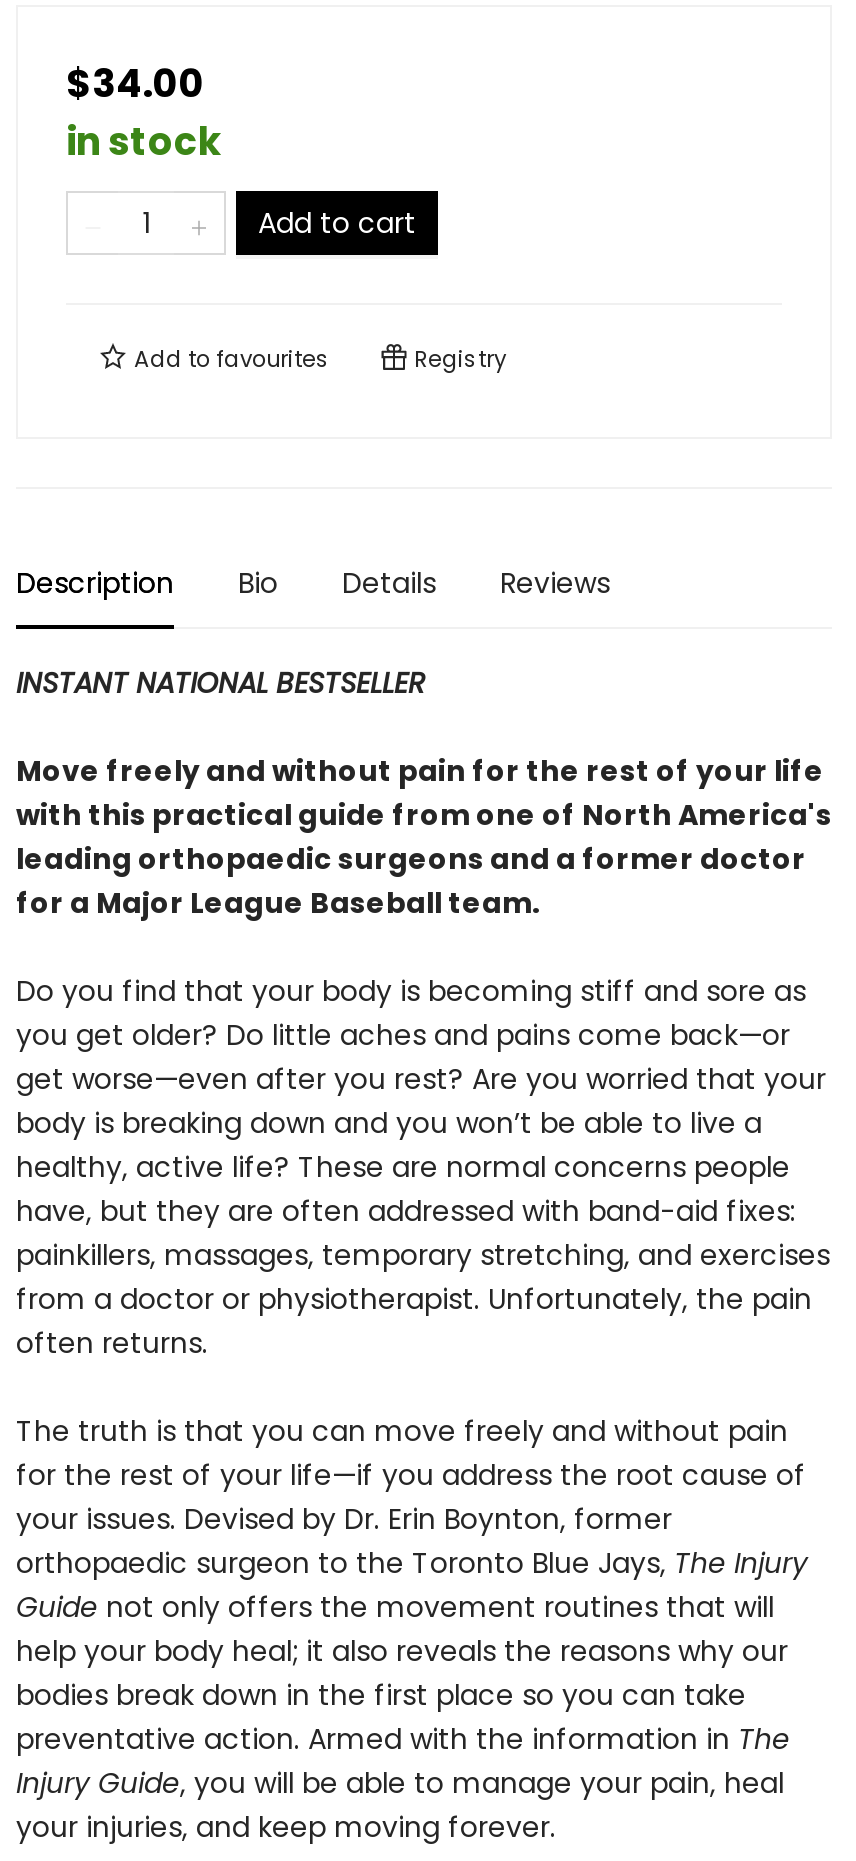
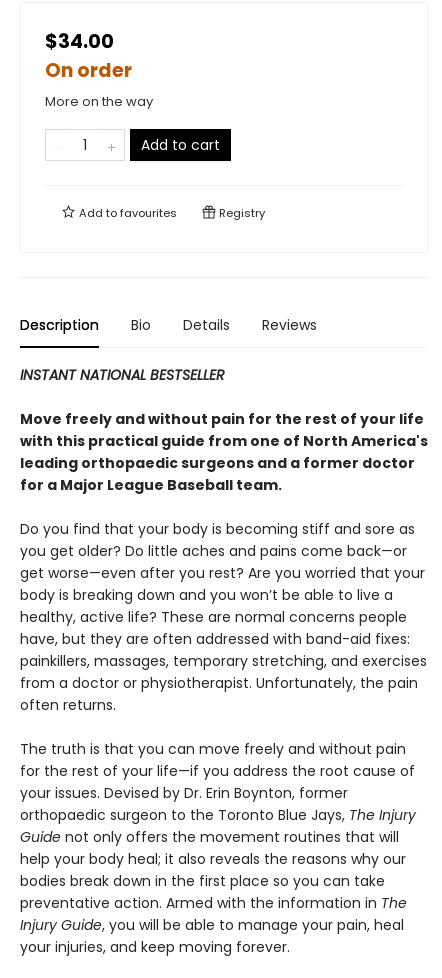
[66,116,222,170] in stock -> [45,57,153,111] On order | More on the way

